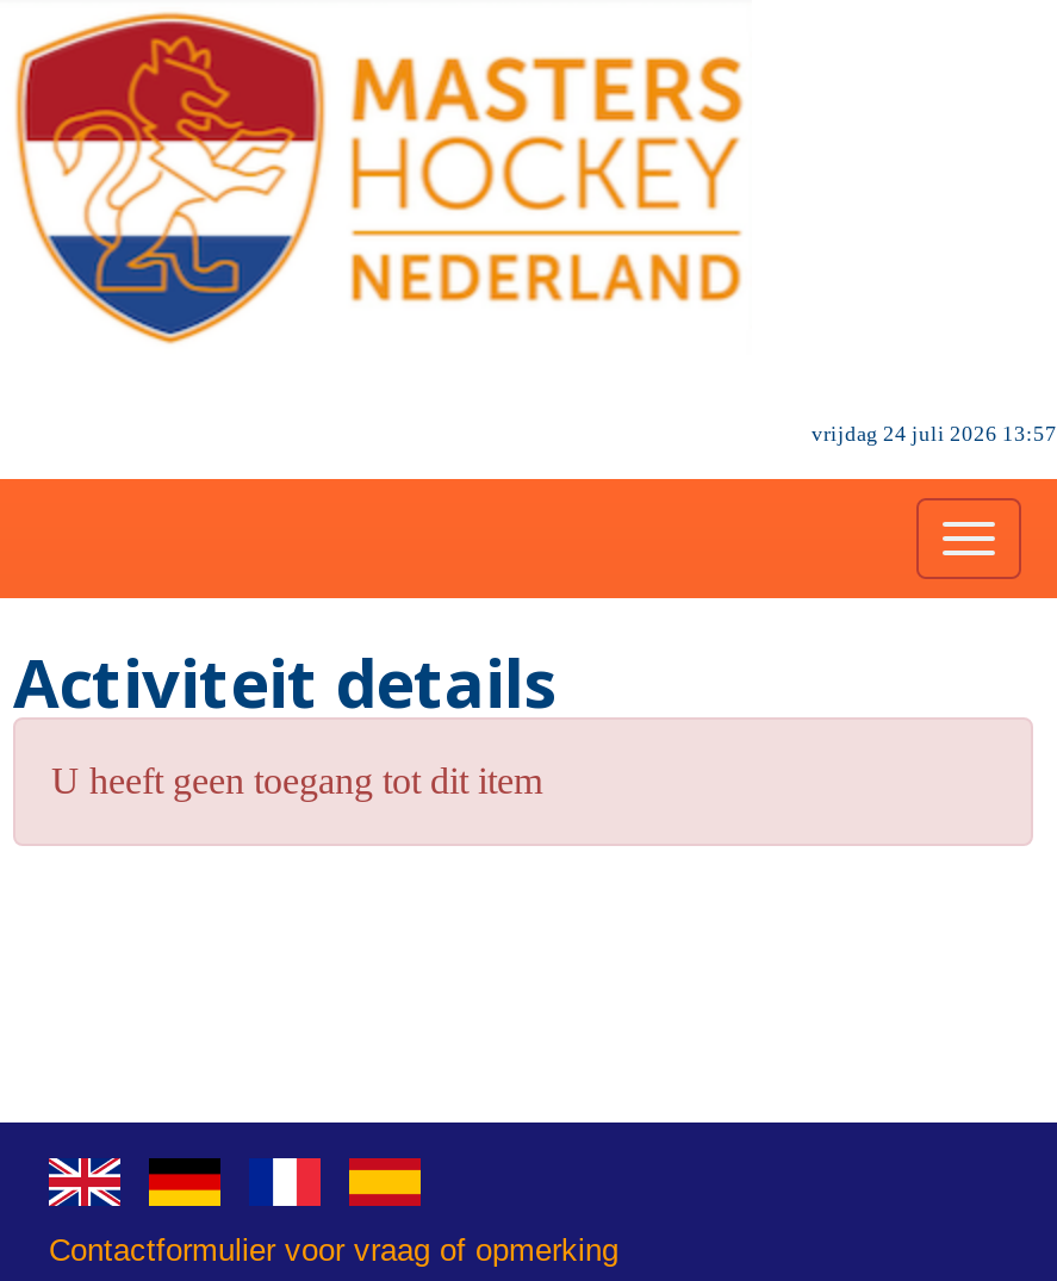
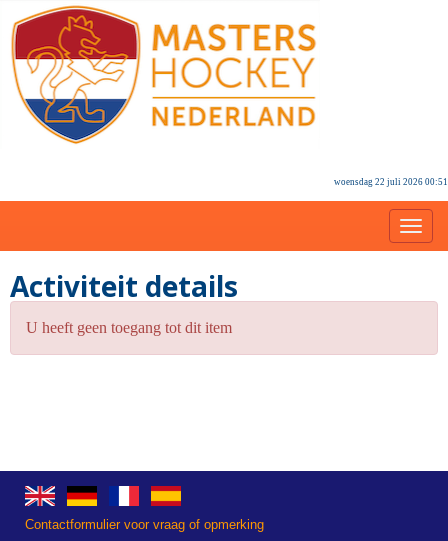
[812,422,1057,446] vrijdag 24 juli 2026 13:57 -> [334,177,448,187] woensdag 22 juli 2026 00:51

